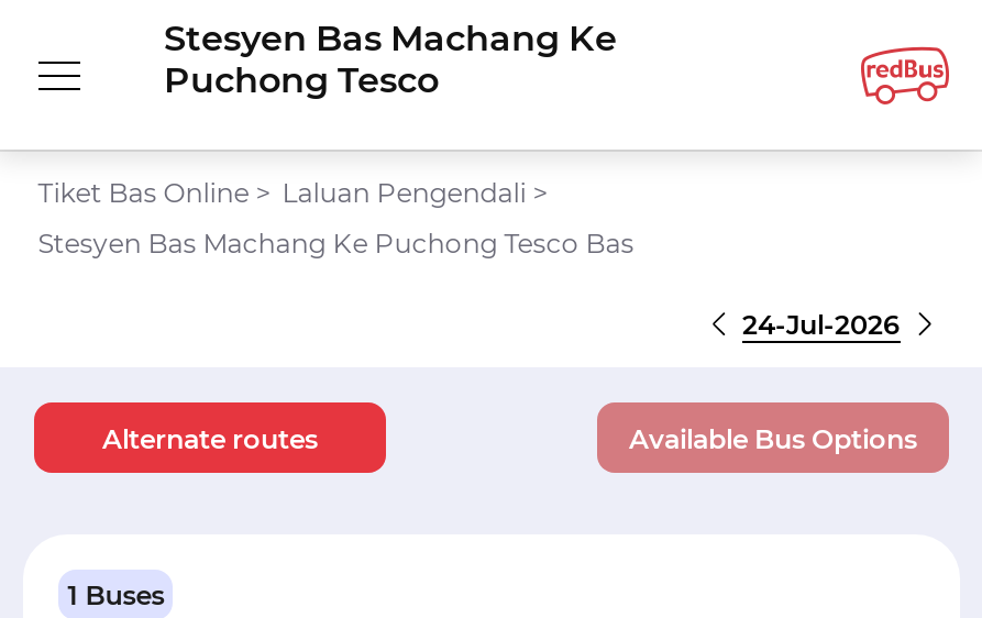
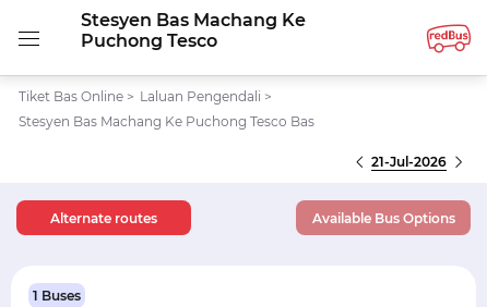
[742,308,901,341] 24-Jul-2026 -> [371,153,447,170] 21-Jul-2026

